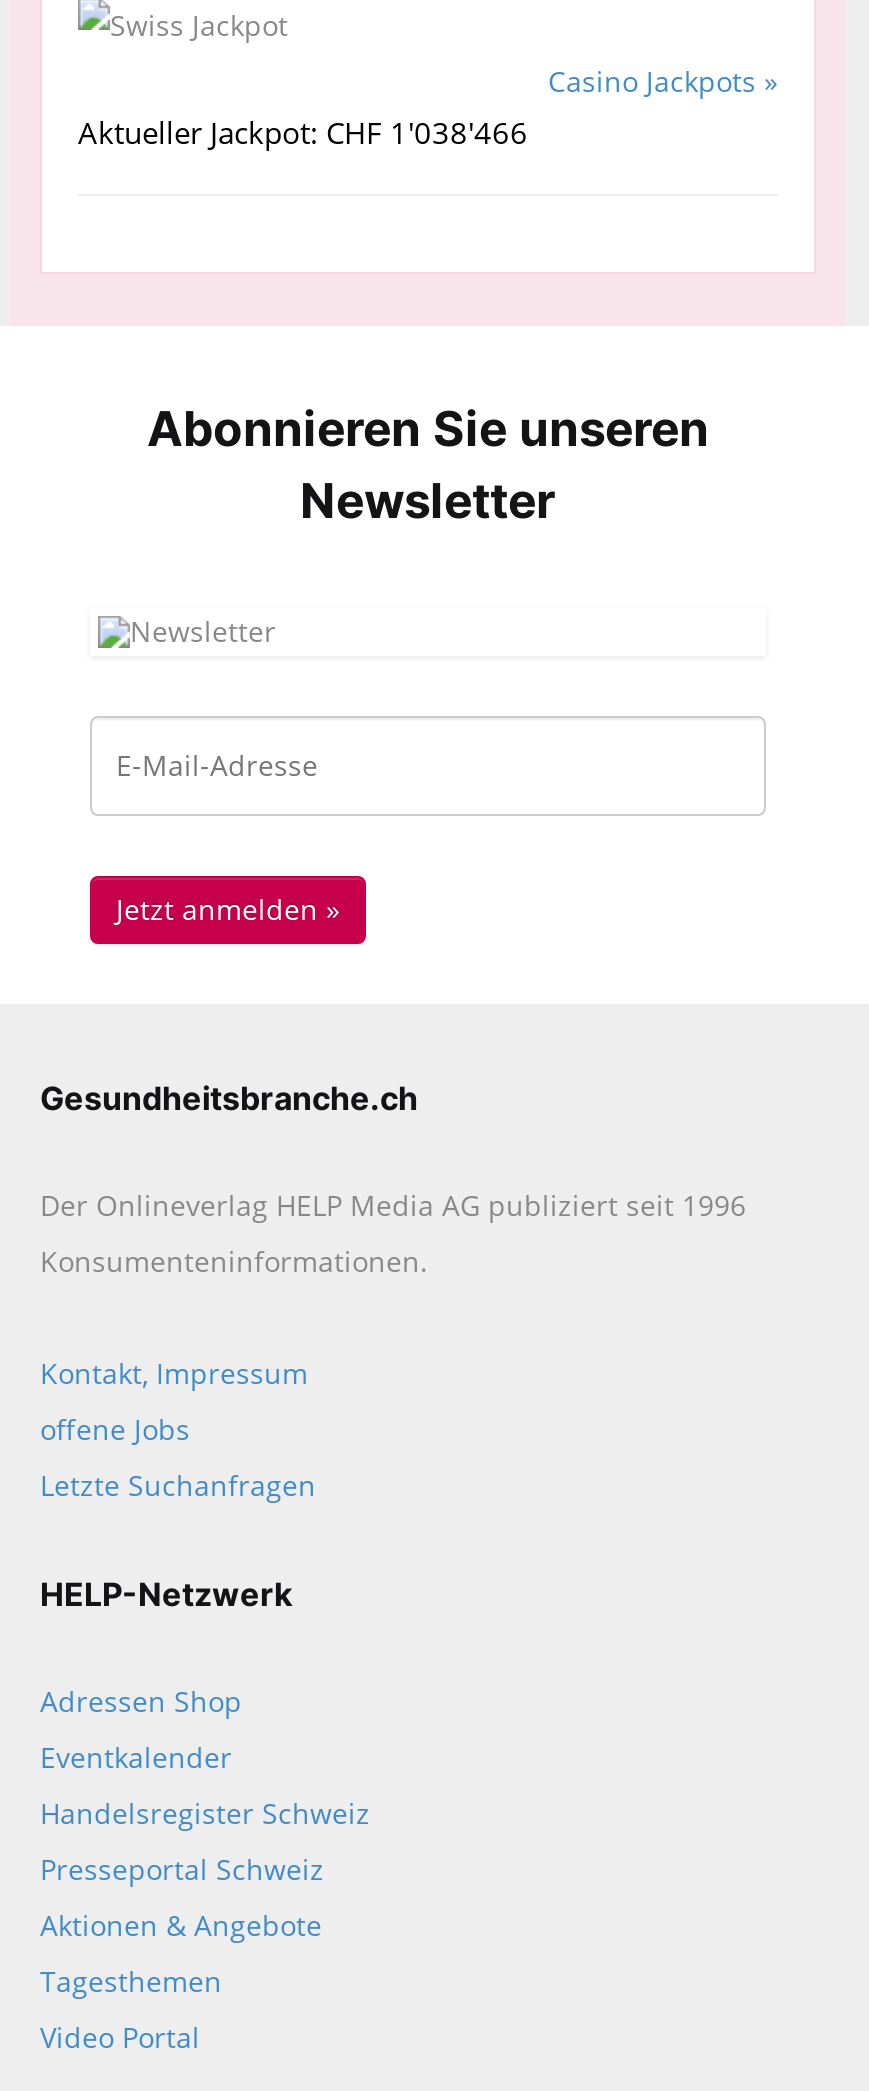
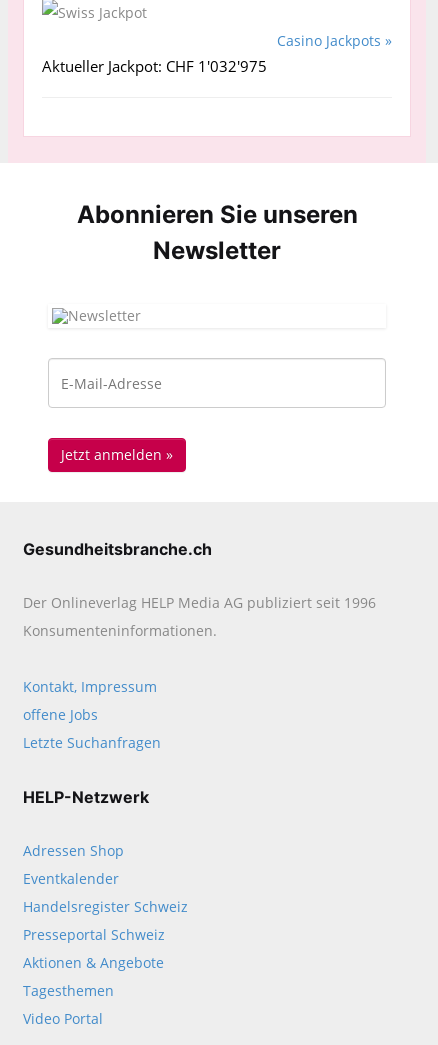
[78,112,528,152] Aktueller Jackpot: CHF 1'038'466 -> [42,56,267,76] Aktueller Jackpot: CHF 1'032'975

